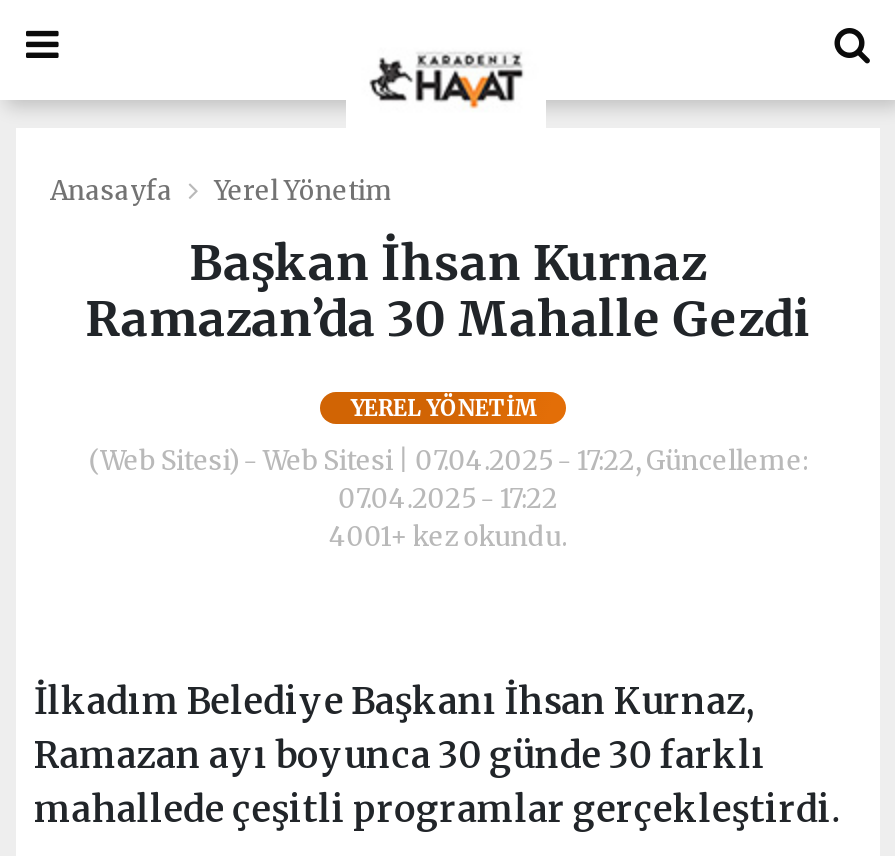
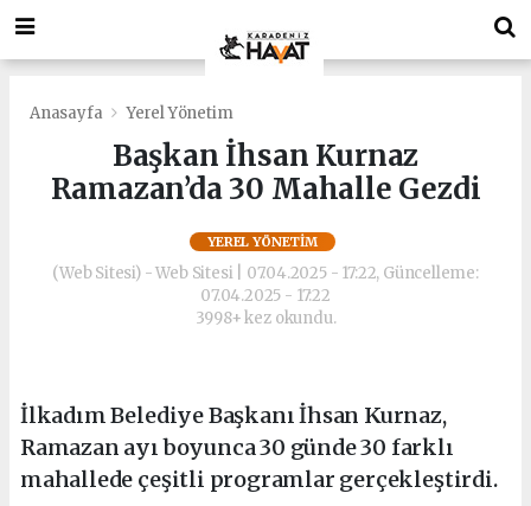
[329,520,567,554] 4001+ kez okundu. -> [195,308,336,328] 3998+ kez okundu.

